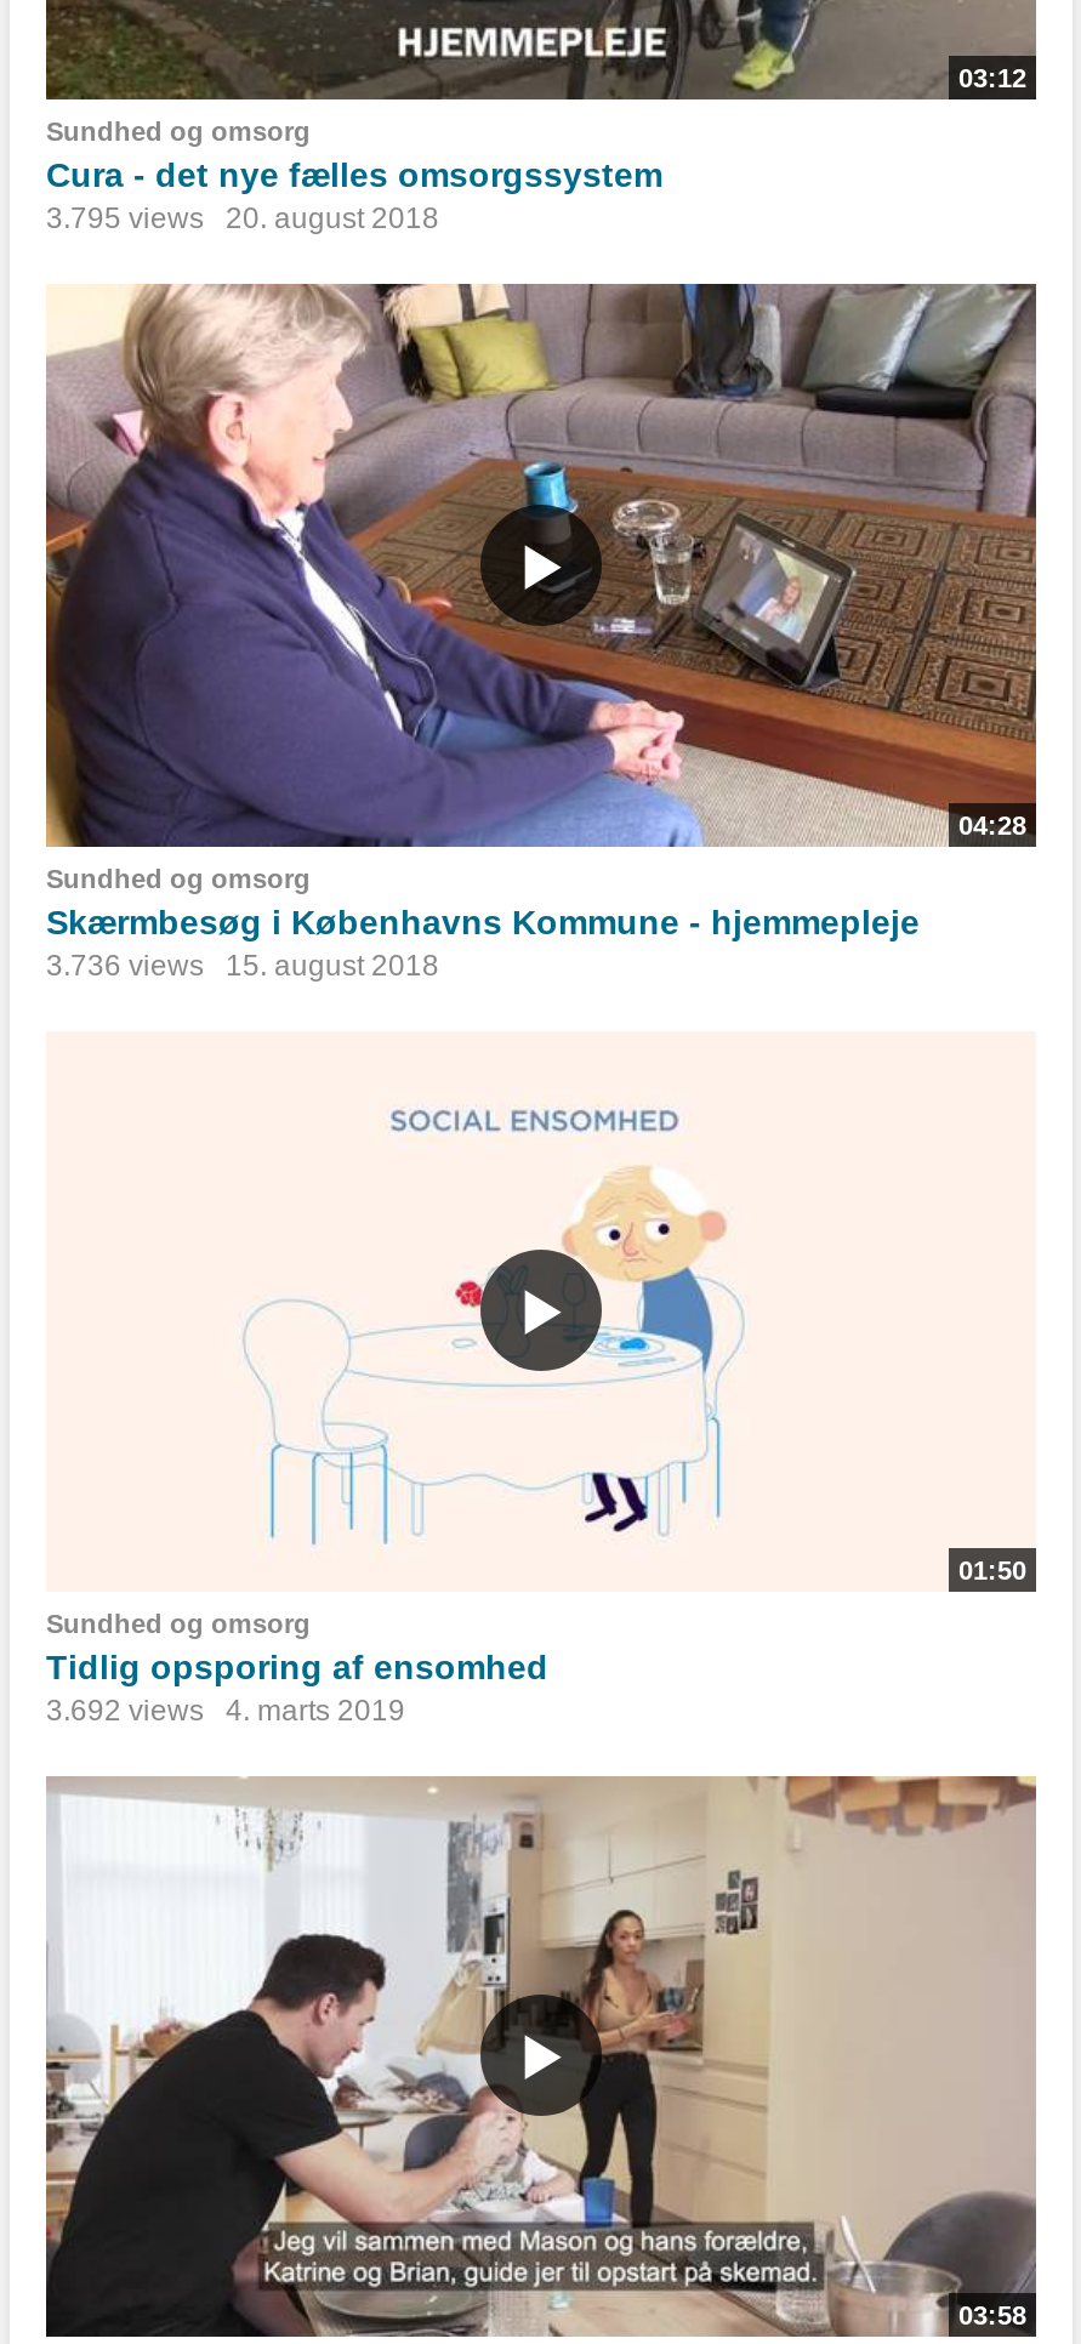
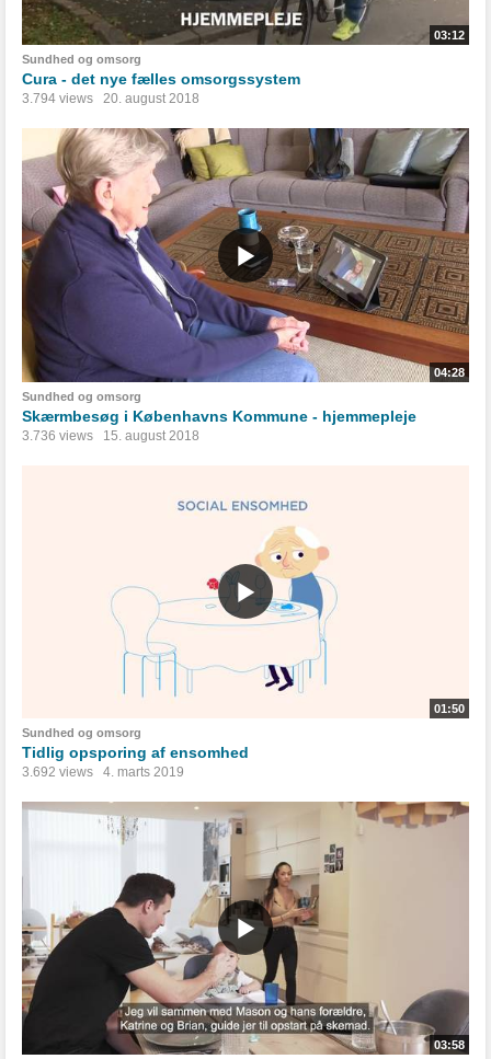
[46,202,439,236] 3.795 views 20. august 2018 -> [22,91,199,107] 3.794 views 20. august 2018

